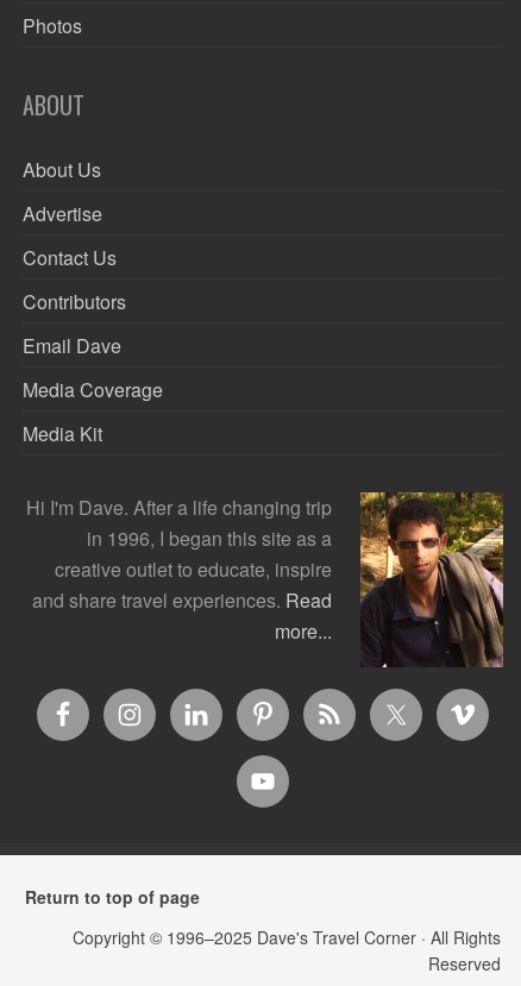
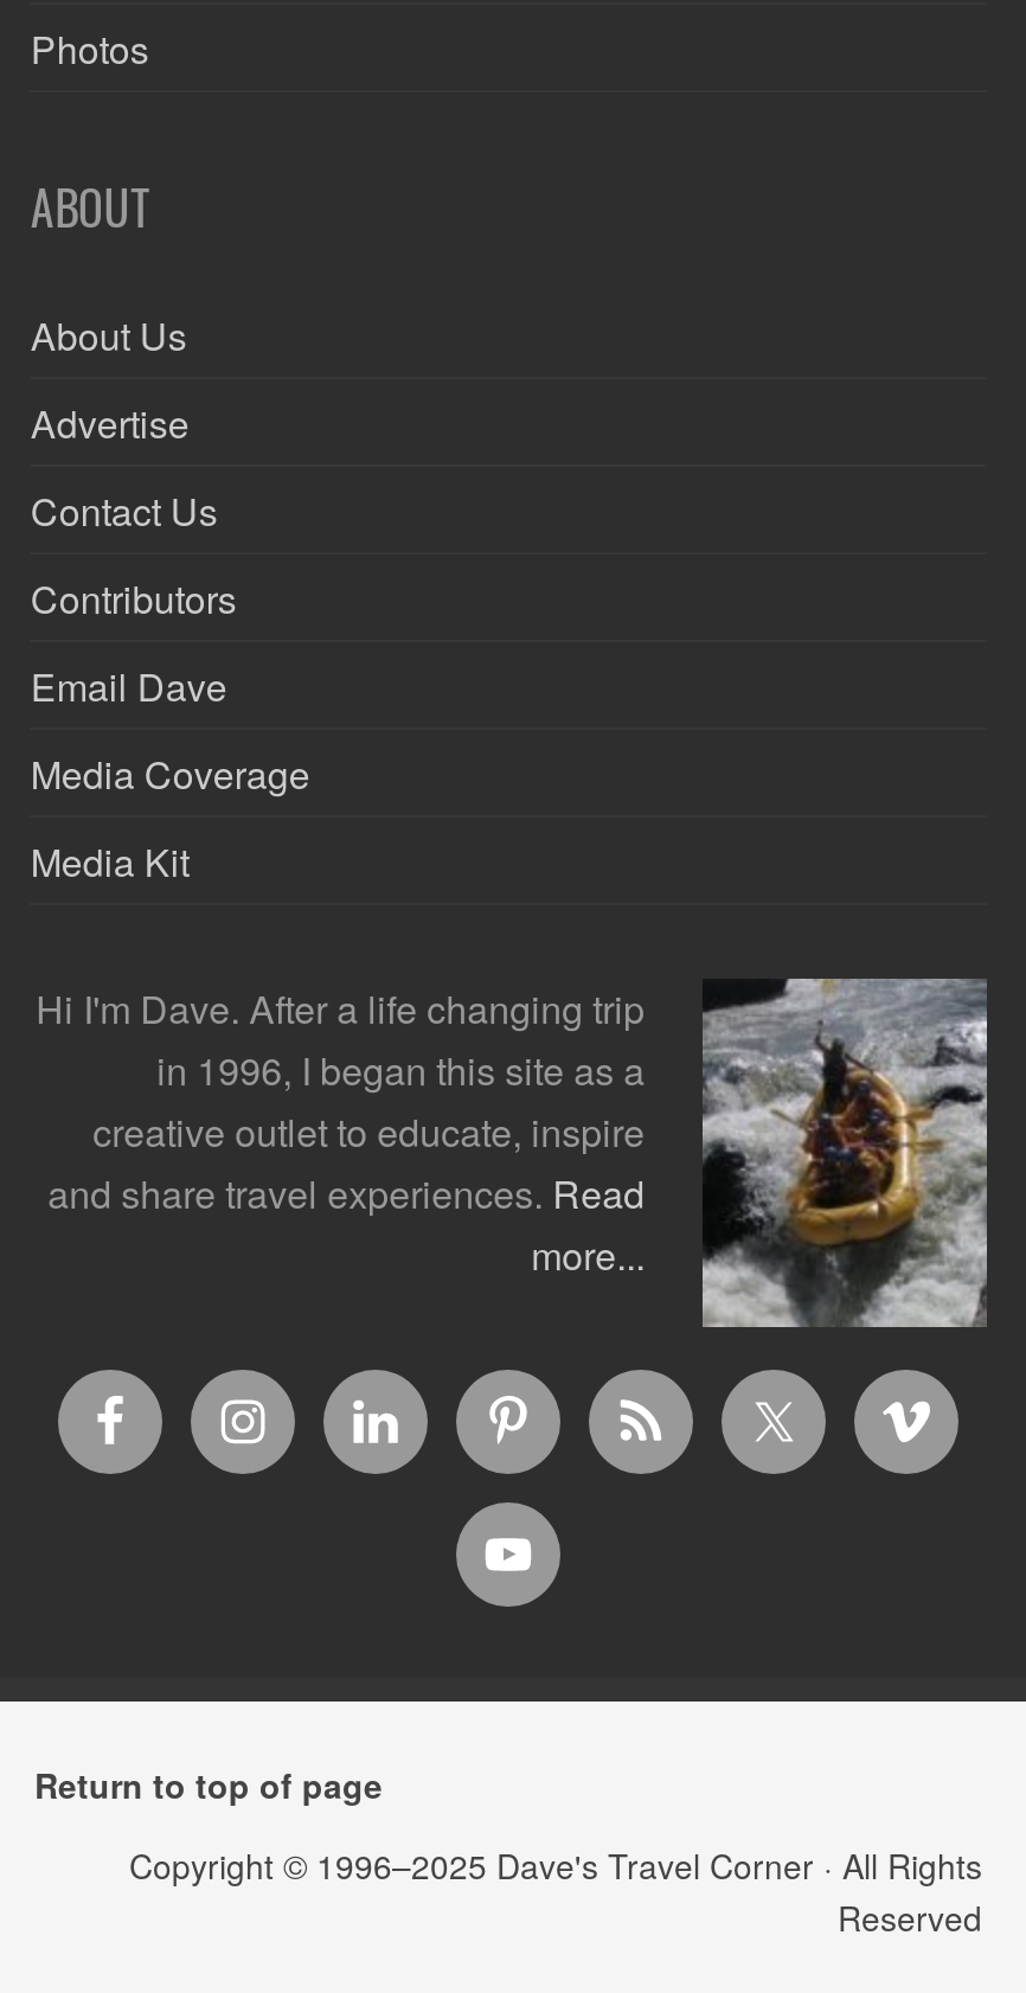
[359,491,503,667] [image] -> [700,976,989,1329] [image]

